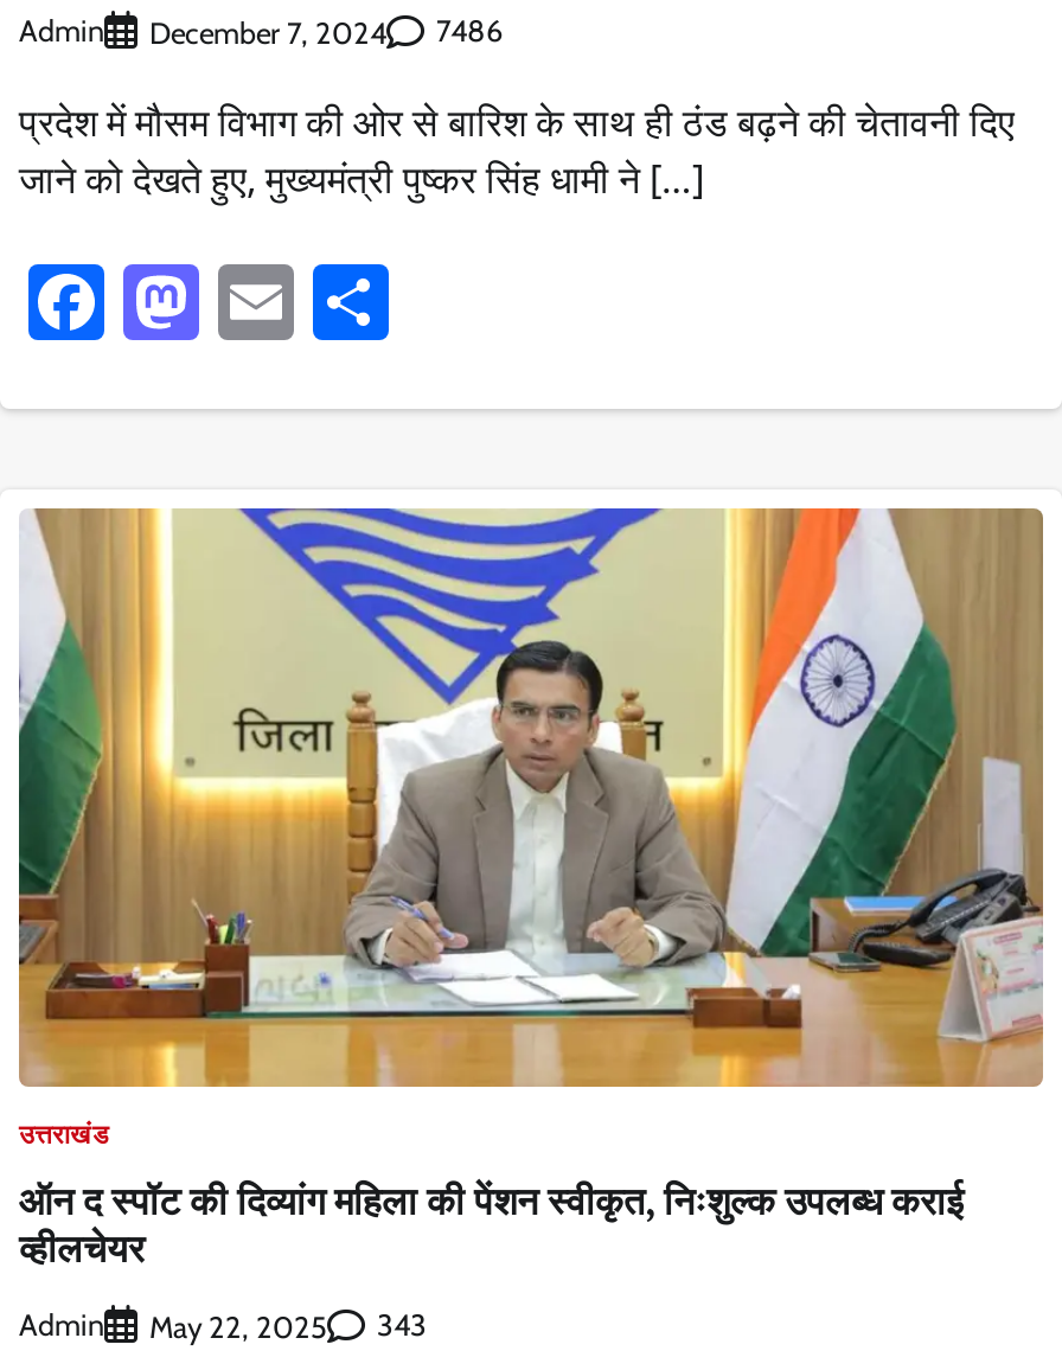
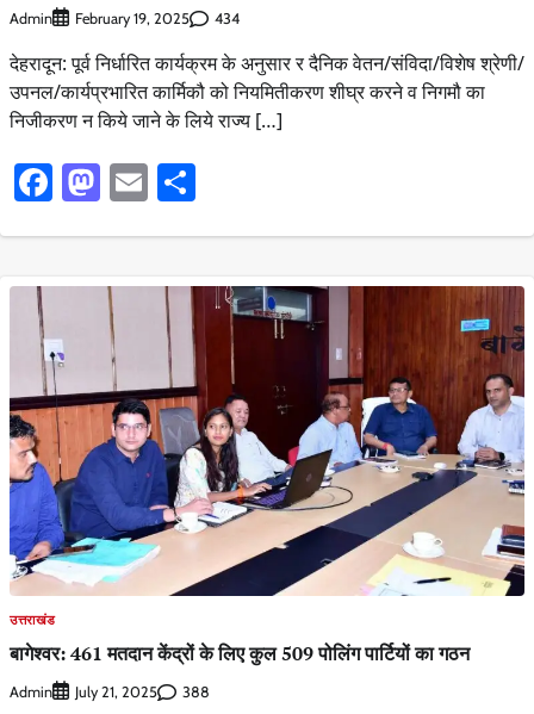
[149,13,503,50] December 7, 2024 | 7486 -> [75,10,240,28] February 19, 2025 | 434
[19,95,1015,204] प्रदेश में मौसम विभाग की ओर से बारिश के साथ ही ठंड बढ़ने की चेतावनी दिए | जाने को देखते हुए, मुख्यमंत्री पुष्कर सिंह धामी ने […] -> [10,51,524,134] देहरादून: पूर्व निर्धारित कार्यक्रम के अनुसार र दैनिक वेतन/संविदा/विशेष श्रेणी/ | उपनल/कार्यप्रभारित कार्मिकौ को नियमितीकरण शीघ्र करने व निगमौ का | निजीकरण न किये जाने के लिये राज्य […]
[17,506,1045,1275] [image] | ऑन द स्पॉट की दिव्यांग महिला की पेंशन स्वीकृत, निःशुल्क उपलब्ध कराई | व्हीलचेयर -> [8,285,526,666] [image] | बागेश्वर: 461 मतदान केंद्रों के लिए कुल 509 पोलिंग पार्टियों का गठन
moved [19,1118,110,1151] -> [10,611,55,628]: उत्तराखंड
[149,1308,427,1345] May 22, 2025 | 343 -> [75,683,210,701] July 21, 2025 | 388

